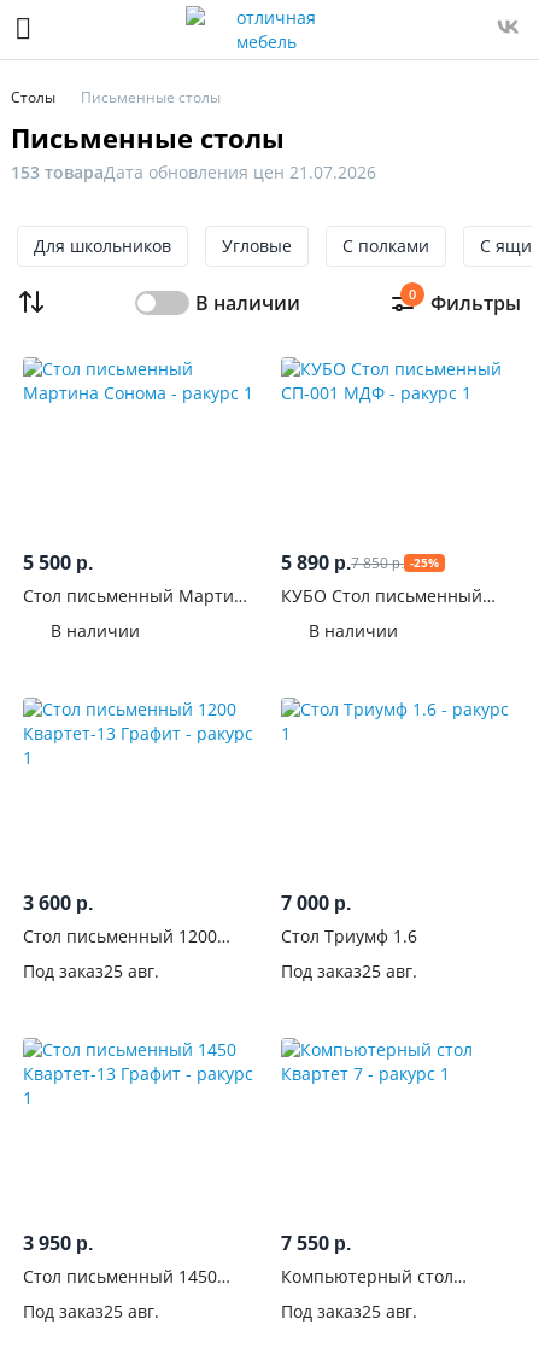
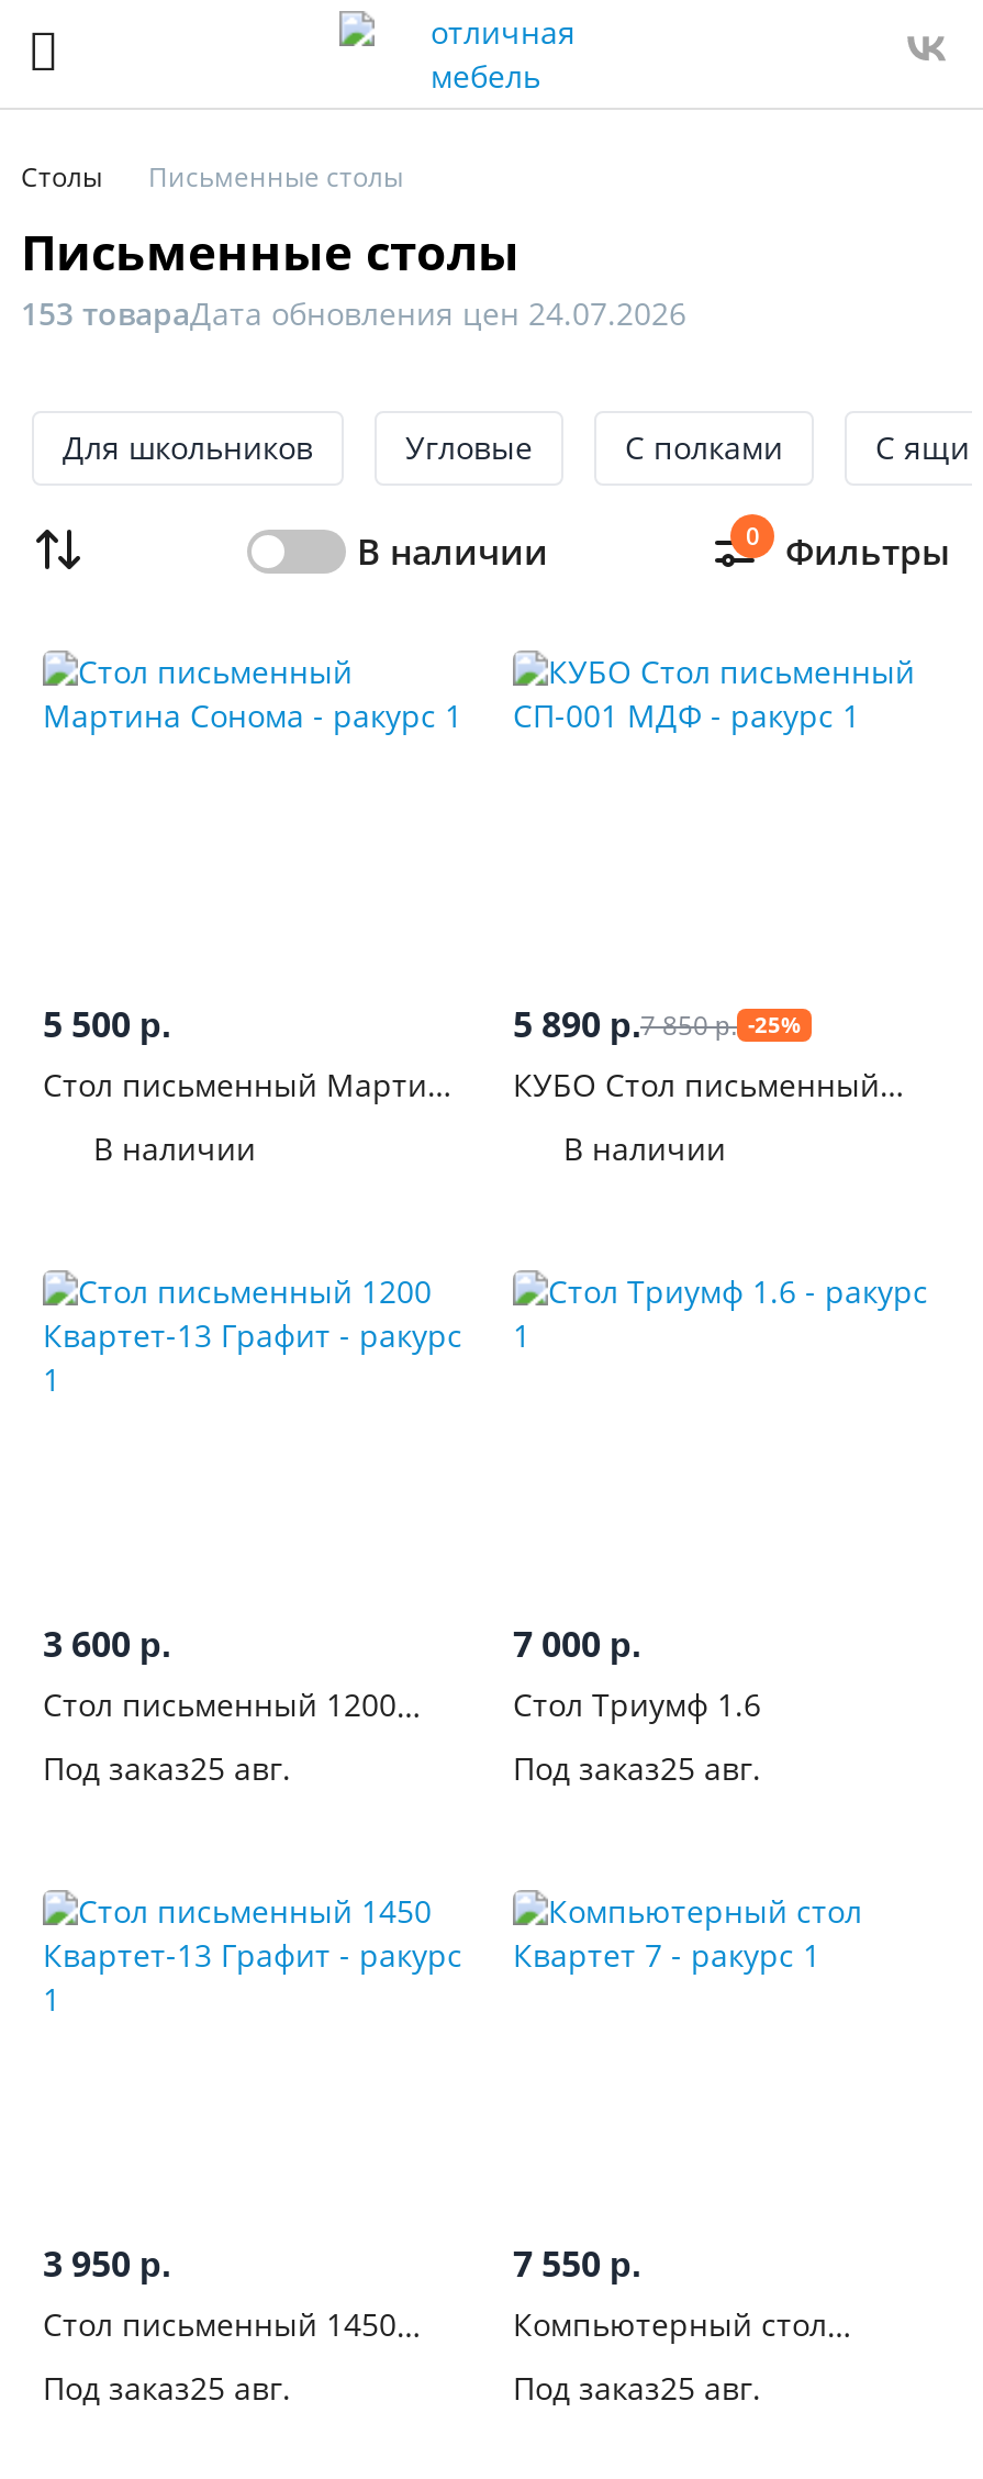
[11,161,376,183] 153 товараДата обновления цен 21.07.2026 -> [21,292,686,334] 153 товараДата обновления цен 24.07.2026

